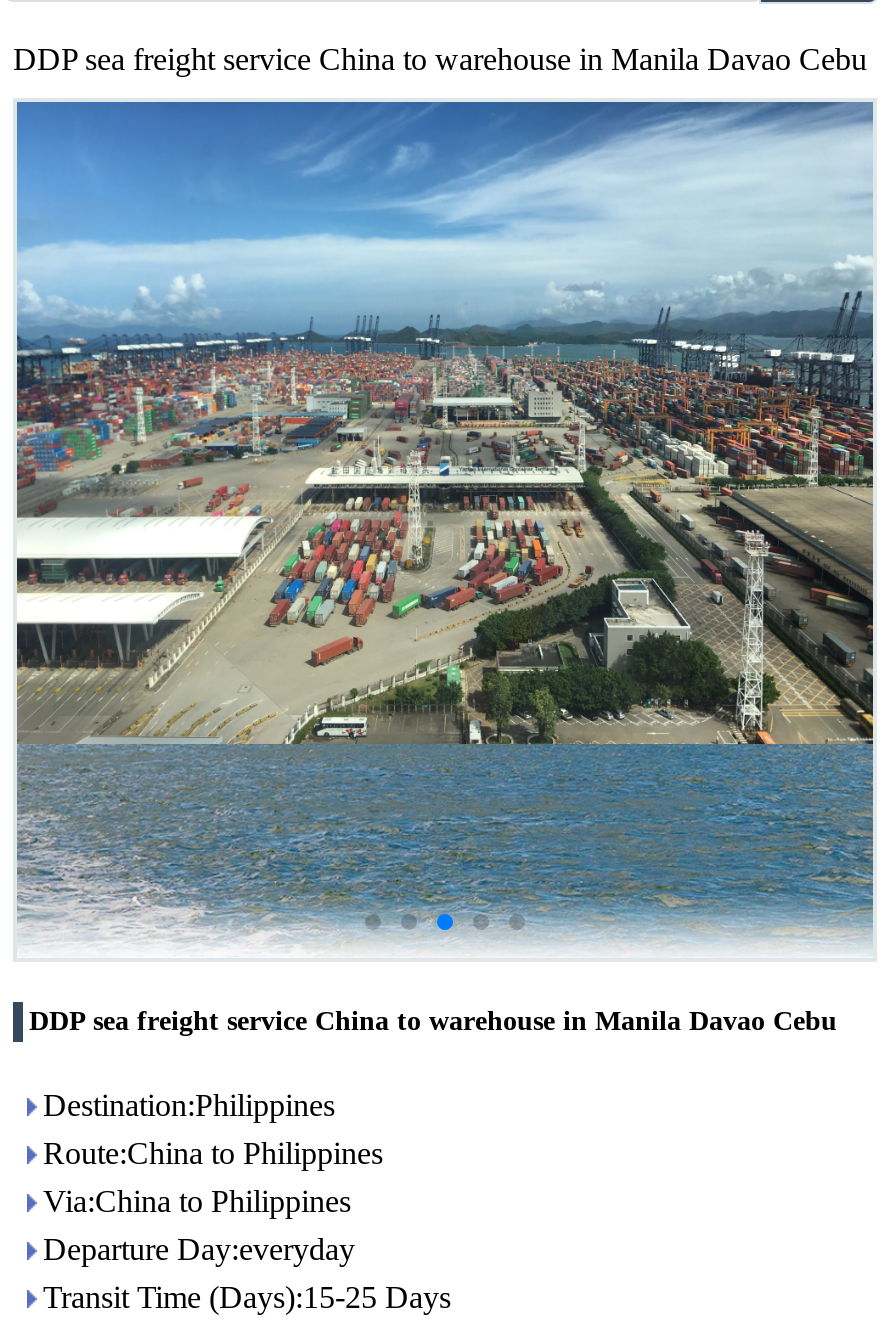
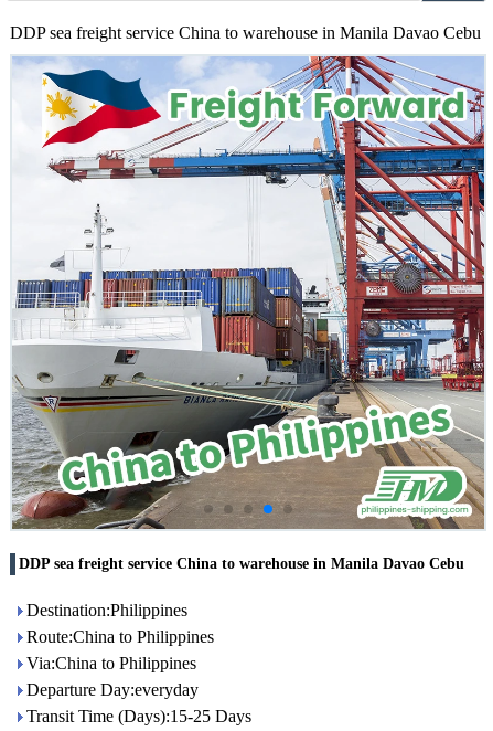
[15,100,875,958] [image] -> [11,55,485,530] [image]

